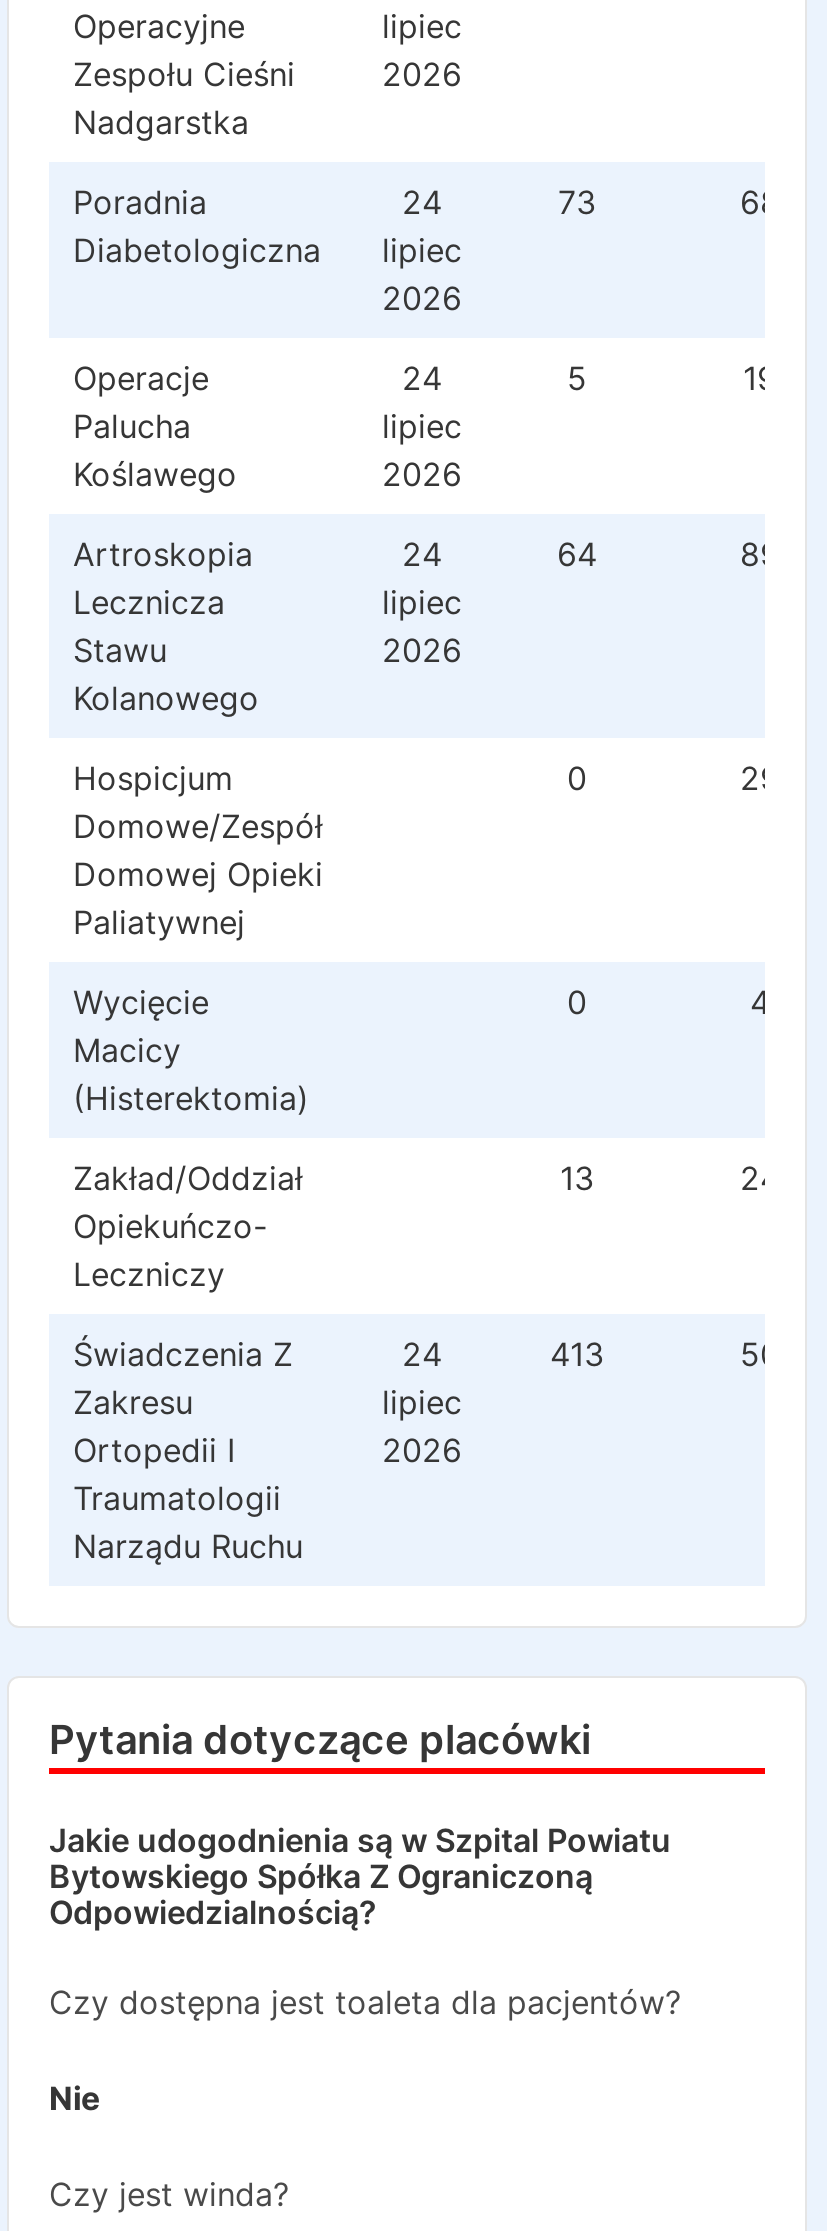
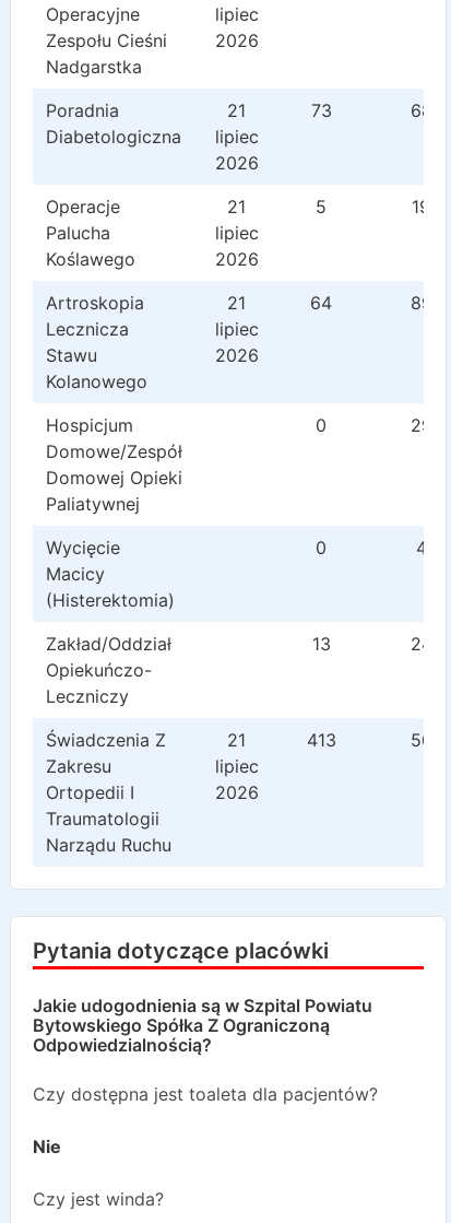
[402,182,442,222] 24 -> [227,99,246,121] 21
[402,358,442,398] 24 -> [227,196,246,217] 21
[402,534,442,574] 24 -> [227,292,246,314] 21
[402,1334,442,1374] 24 -> [227,729,246,751] 21

